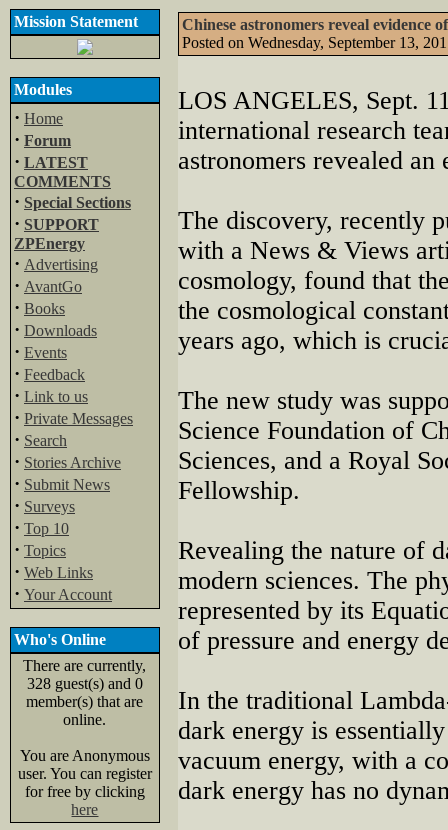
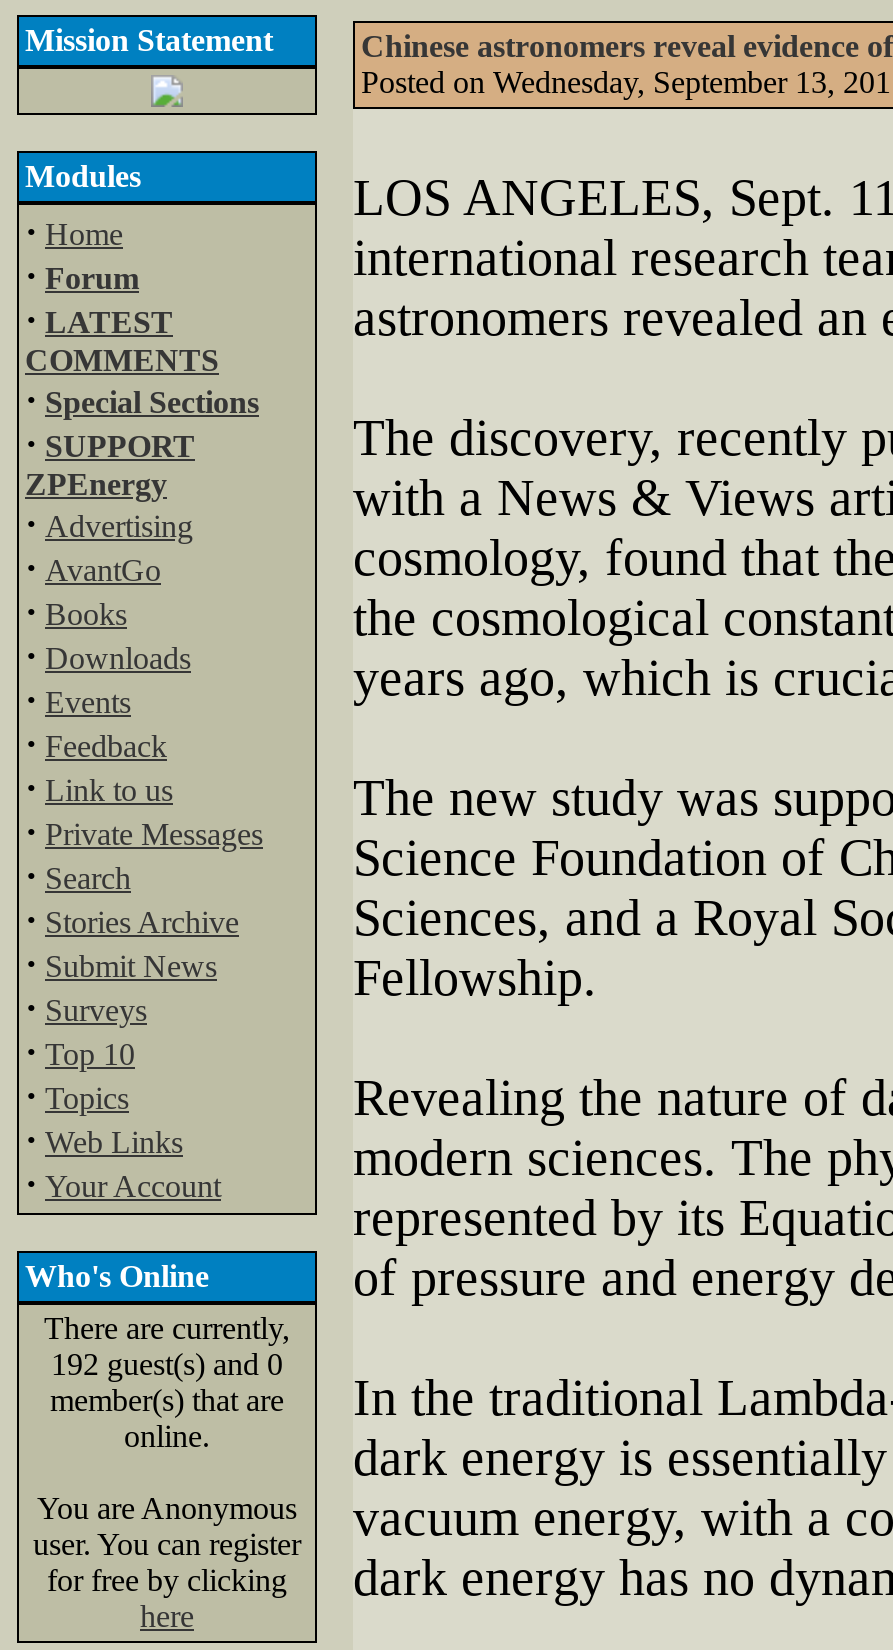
[27,675,143,692] 328 guest(s) and 0 -> [51,1347,283,1381] 192 guest(s) and 0

